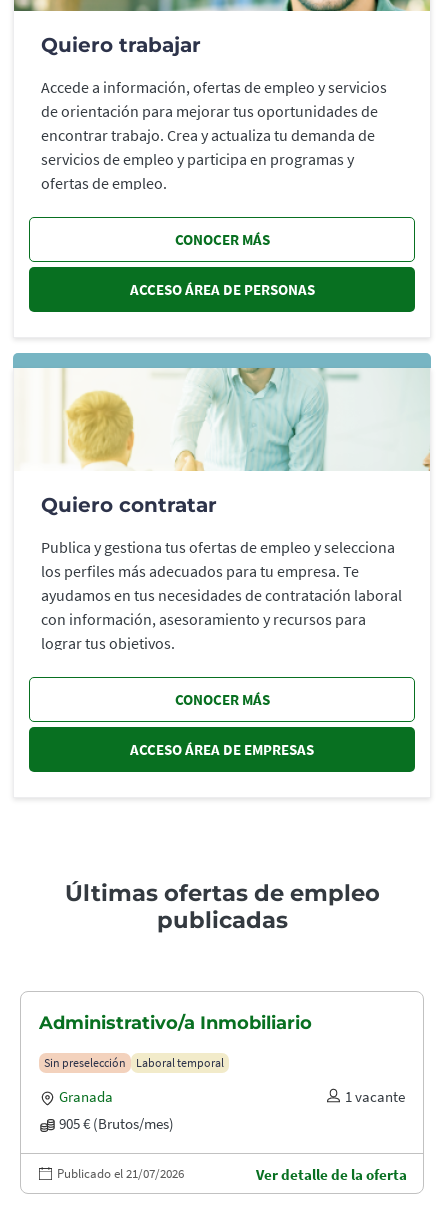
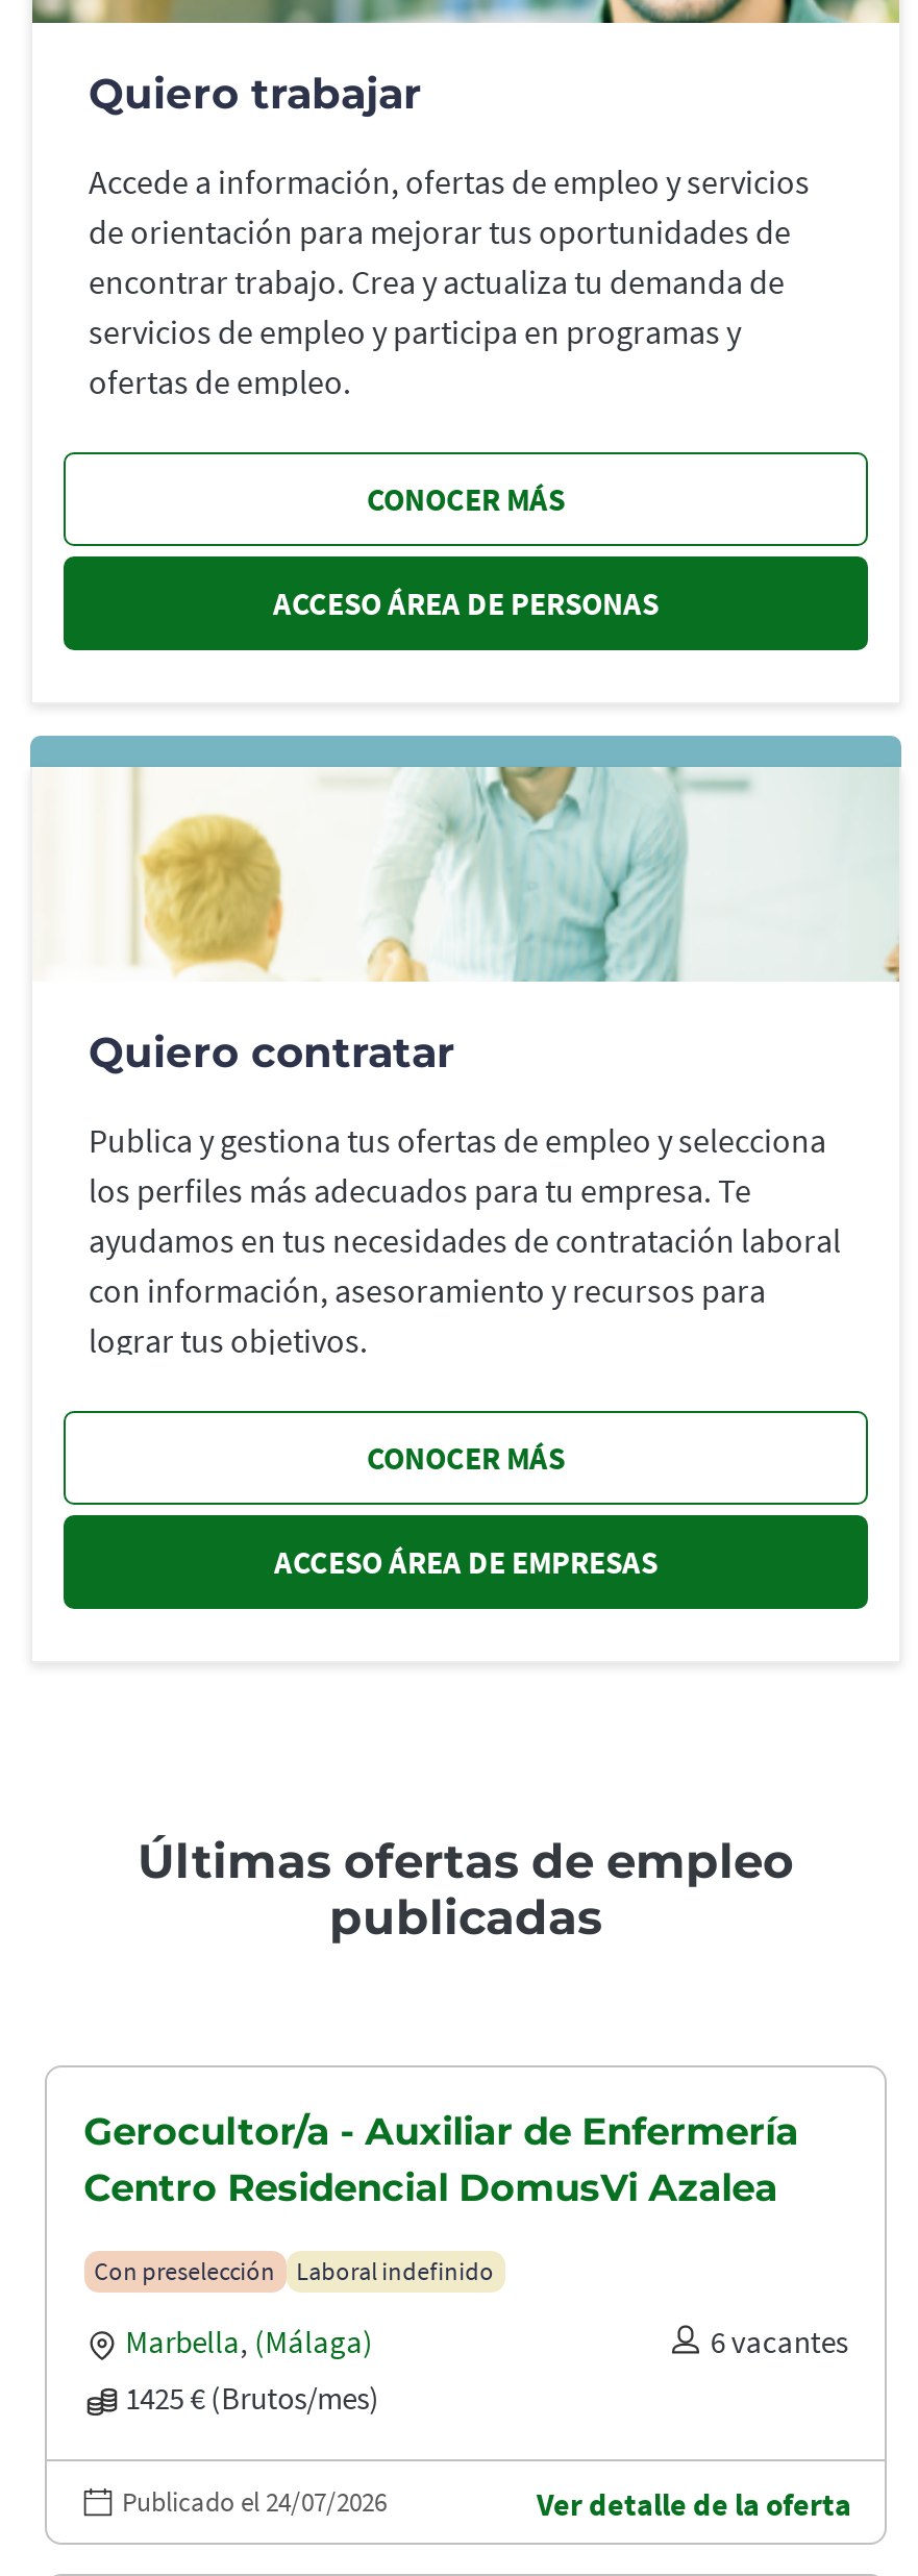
[39,1012,312,1034] Administrativo/a Inmobiliario -> [84,2108,798,2210] Gerocultor/a - Auxiliar de Enfermería | Centro Residencial DomusVi Azalea
[44,1055,224,1070] Sin preselección | Laboral temporal -> [94,2254,494,2285] Con preselección | Laboral indefinido
[59,1087,405,1133] Granada | 1 vacante | 905 € (Brutos/mes) -> [125,2321,848,2417] Marbella, (Málaga) | 6 vacantes | 1425 € (Brutos/mes)
[57,1165,184,1182] Publicado el 21/07/2026 -> [122,2483,387,2519] Publicado el 24/07/2026

